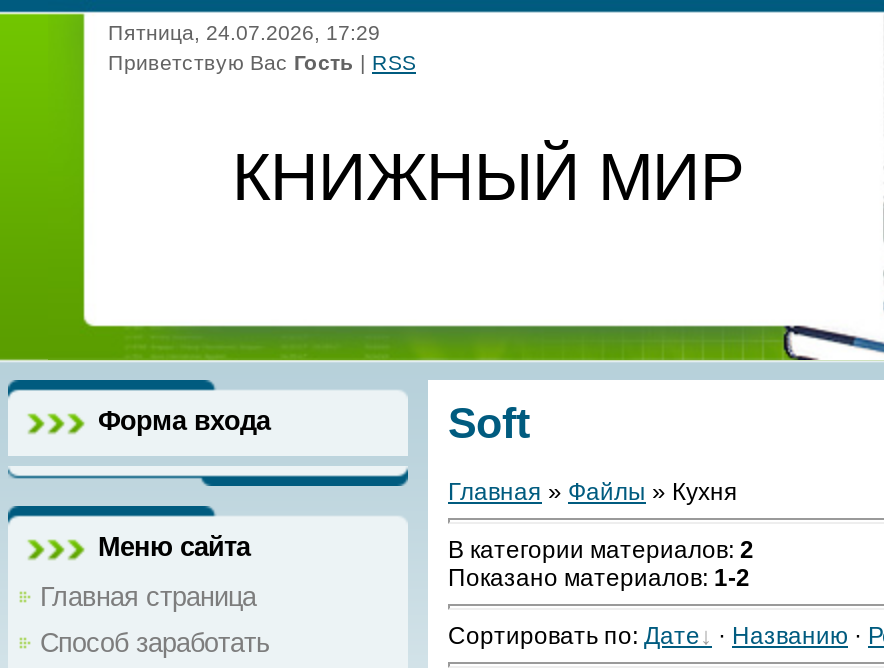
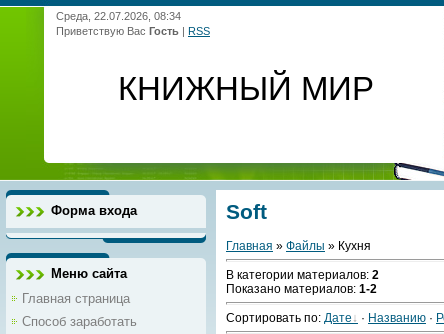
[108,20,380,44] Пятница, 24.07.2026, 17:29 -> [56,10,181,22] Среда, 22.07.2026, 08:34

